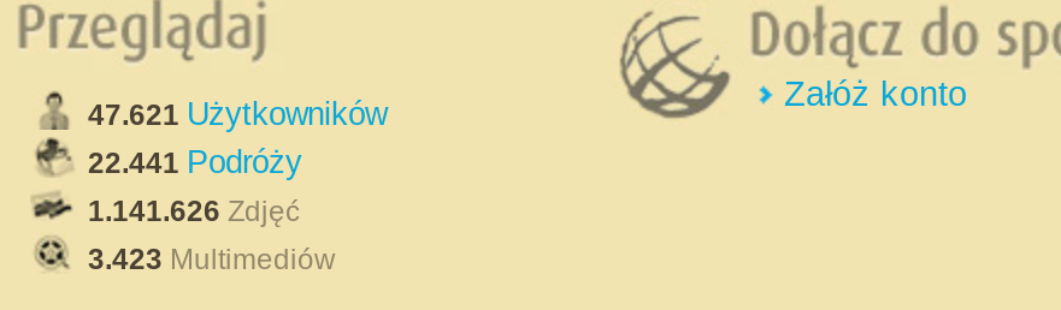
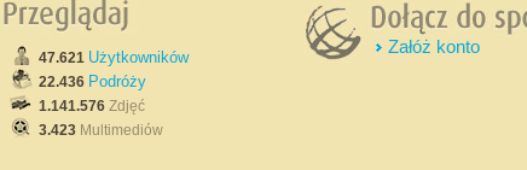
[88,144,302,180] 22.441 Podróży -> [39,72,146,90] 22.436 Podróży
[88,195,300,228] 1.141.626 Zdjęć -> [39,98,145,115] 1.141.576 Zdjęć

